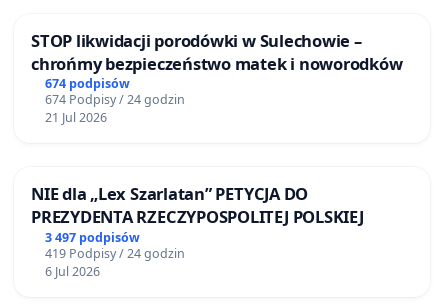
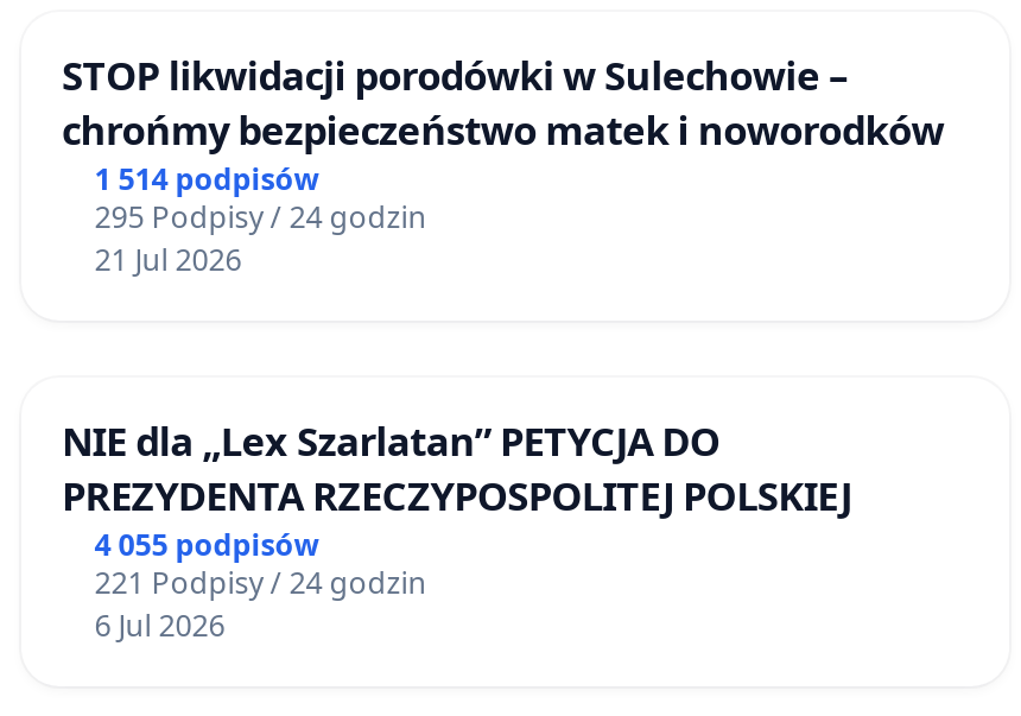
[45,75,130,92] 674 podpisów -> [95,159,320,199] 1 514 podpisów
[45,91,185,108] 674 Podpisy / 24 godzin -> [95,197,427,237] 295 Podpisy / 24 godzin
[45,229,140,246] 3 497 podpisów -> [95,524,320,565] 4 055 podpisów
[45,245,185,262] 419 Podpisy / 24 godzin -> [95,562,427,603] 221 Podpisy / 24 godzin

